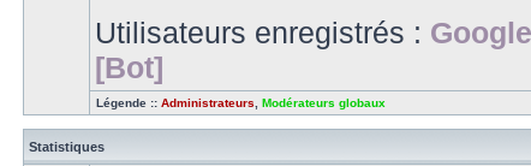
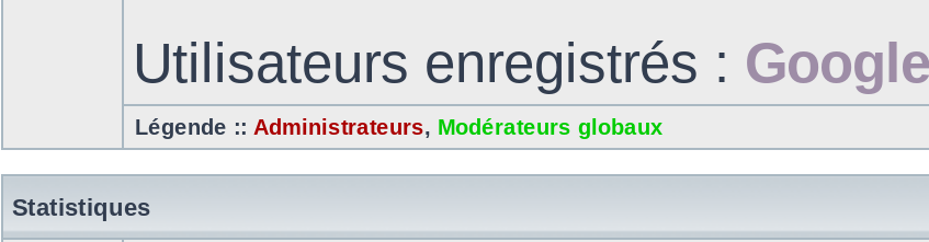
[95,51,163,84] [Bot] -> none

